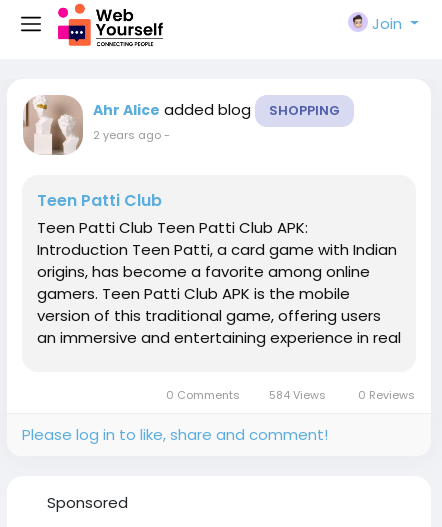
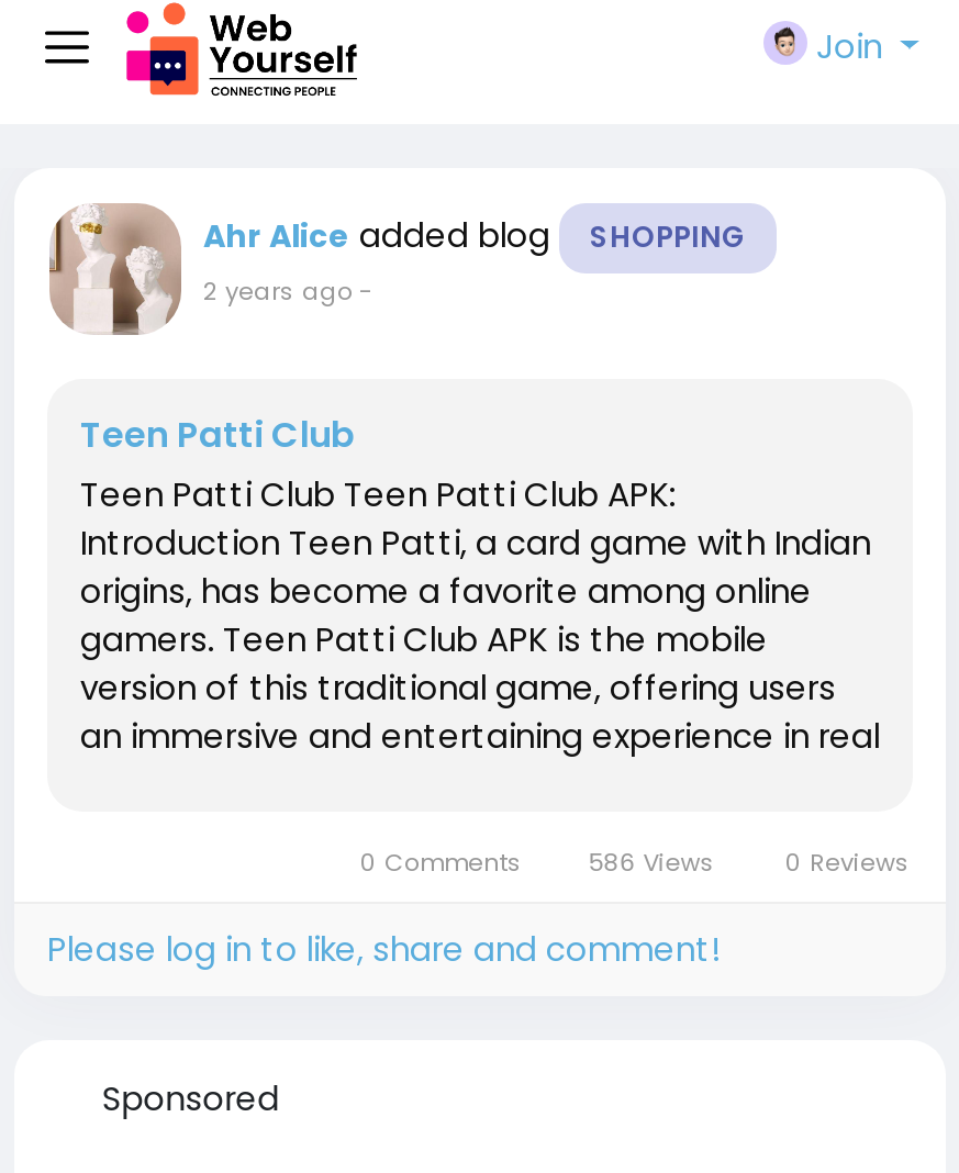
[266,387,329,403] 584 Views -> [582,845,722,880] 586 Views

